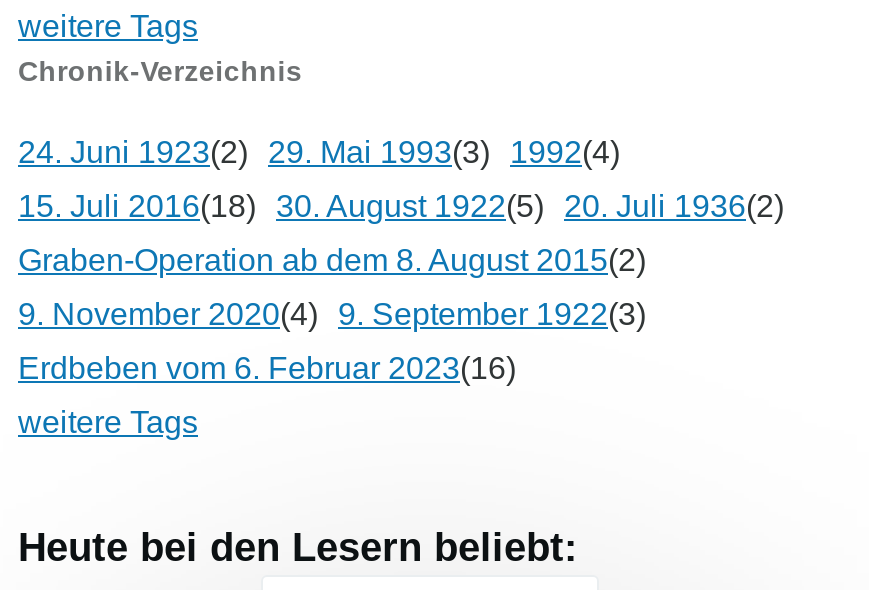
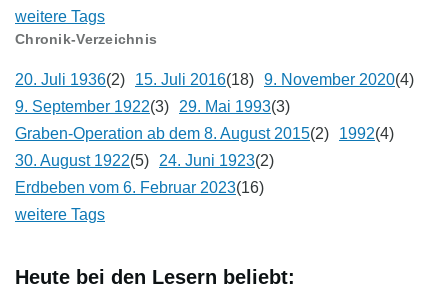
[18,136,620,170] 24. Juni 1923(2) 29. Mai 1993(3) 1992(4) -> [15,71,414,88] 20. Juli 1936(2) 15. Juli 2016(18) 9. November 2020(4)
[18,190,784,224] 15. Juli 2016(18) 30. August 1922(5) 20. Juli 1936(2) -> [15,98,290,115] 9. September 1922(3) 29. Mai 1993(3)
[18,244,646,278] Graben-Operation ab dem 8. August 2015(2) -> [15,125,394,142] Graben-Operation ab dem 8. August 2015(2) 1992(4)
[18,298,646,332] 9. November 2020(4) 9. September 1922(3) -> [15,152,274,169] 30. August 1922(5) 24. Juni 1923(2)

